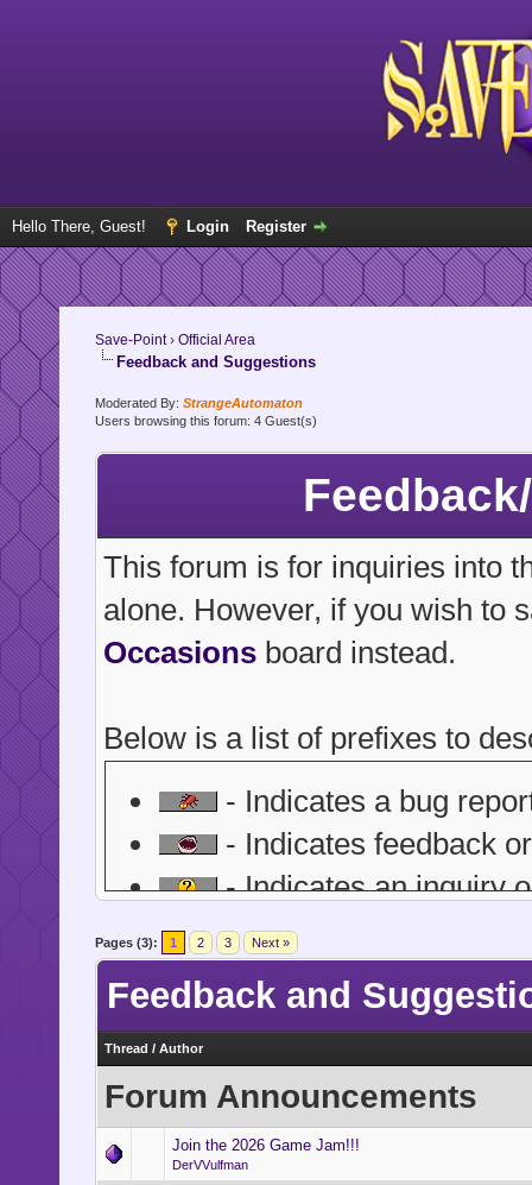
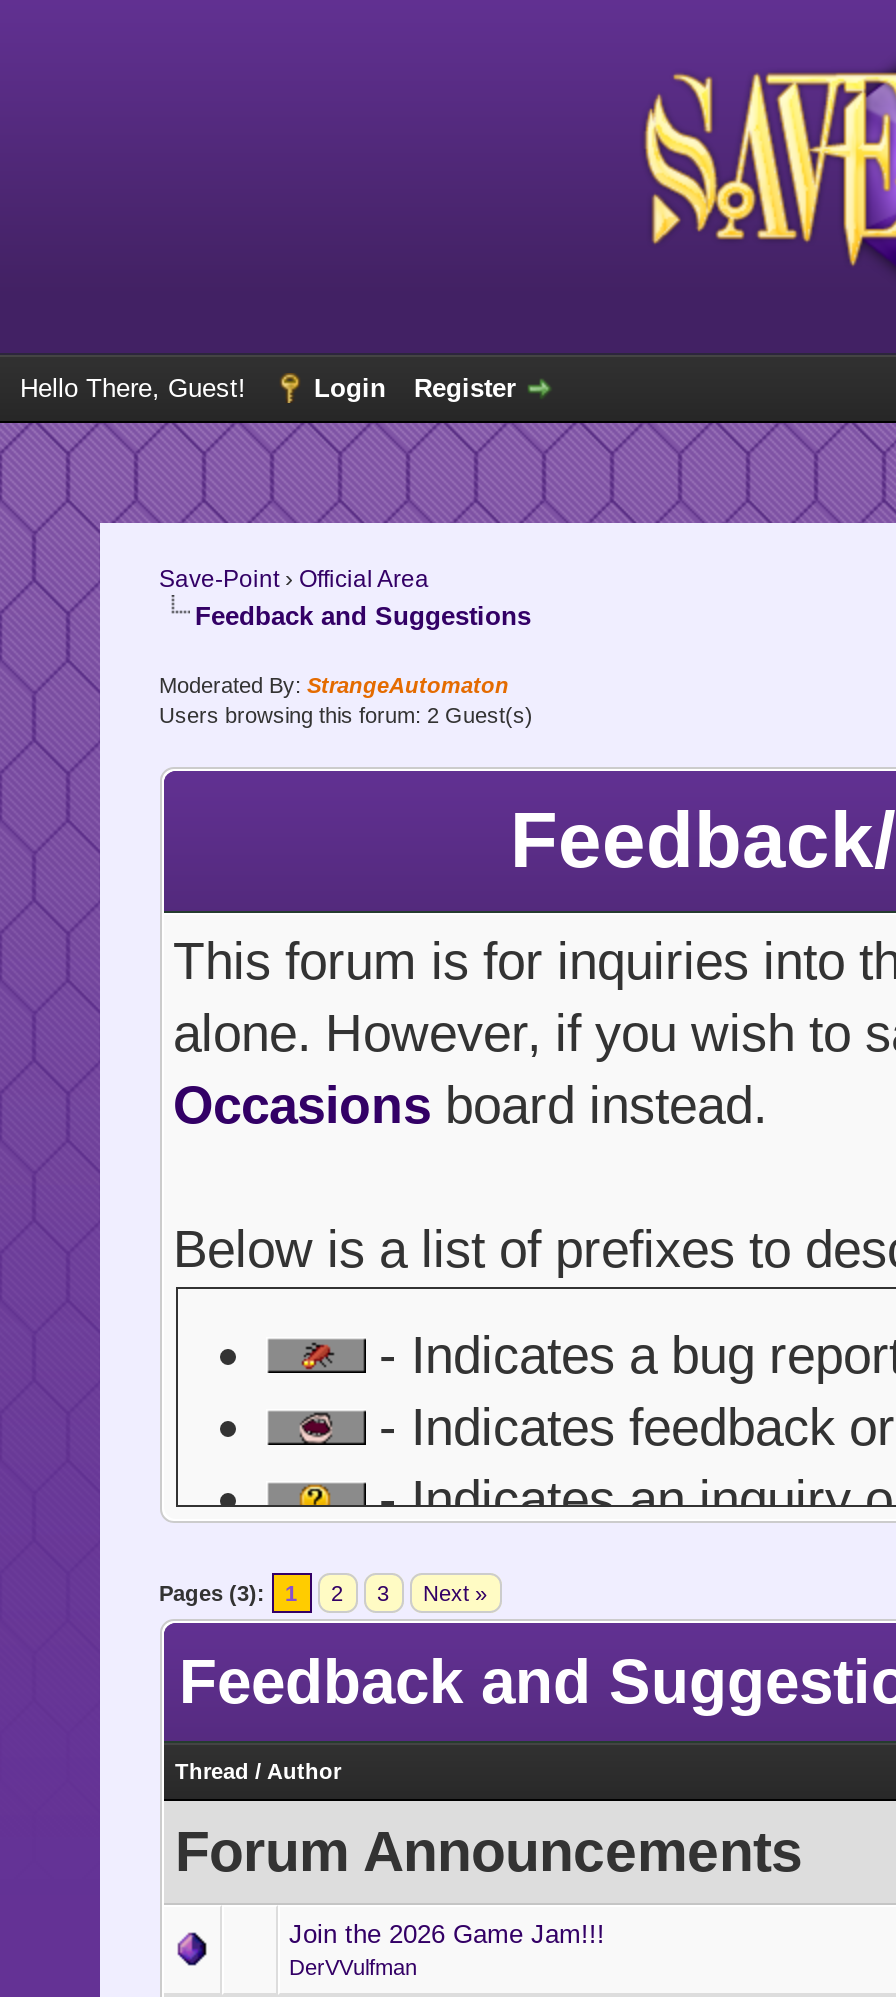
[94,413,316,427] Users browsing this forum: 4 Guest(s) -> [159,702,533,726] Users browsing this forum: 2 Guest(s)

